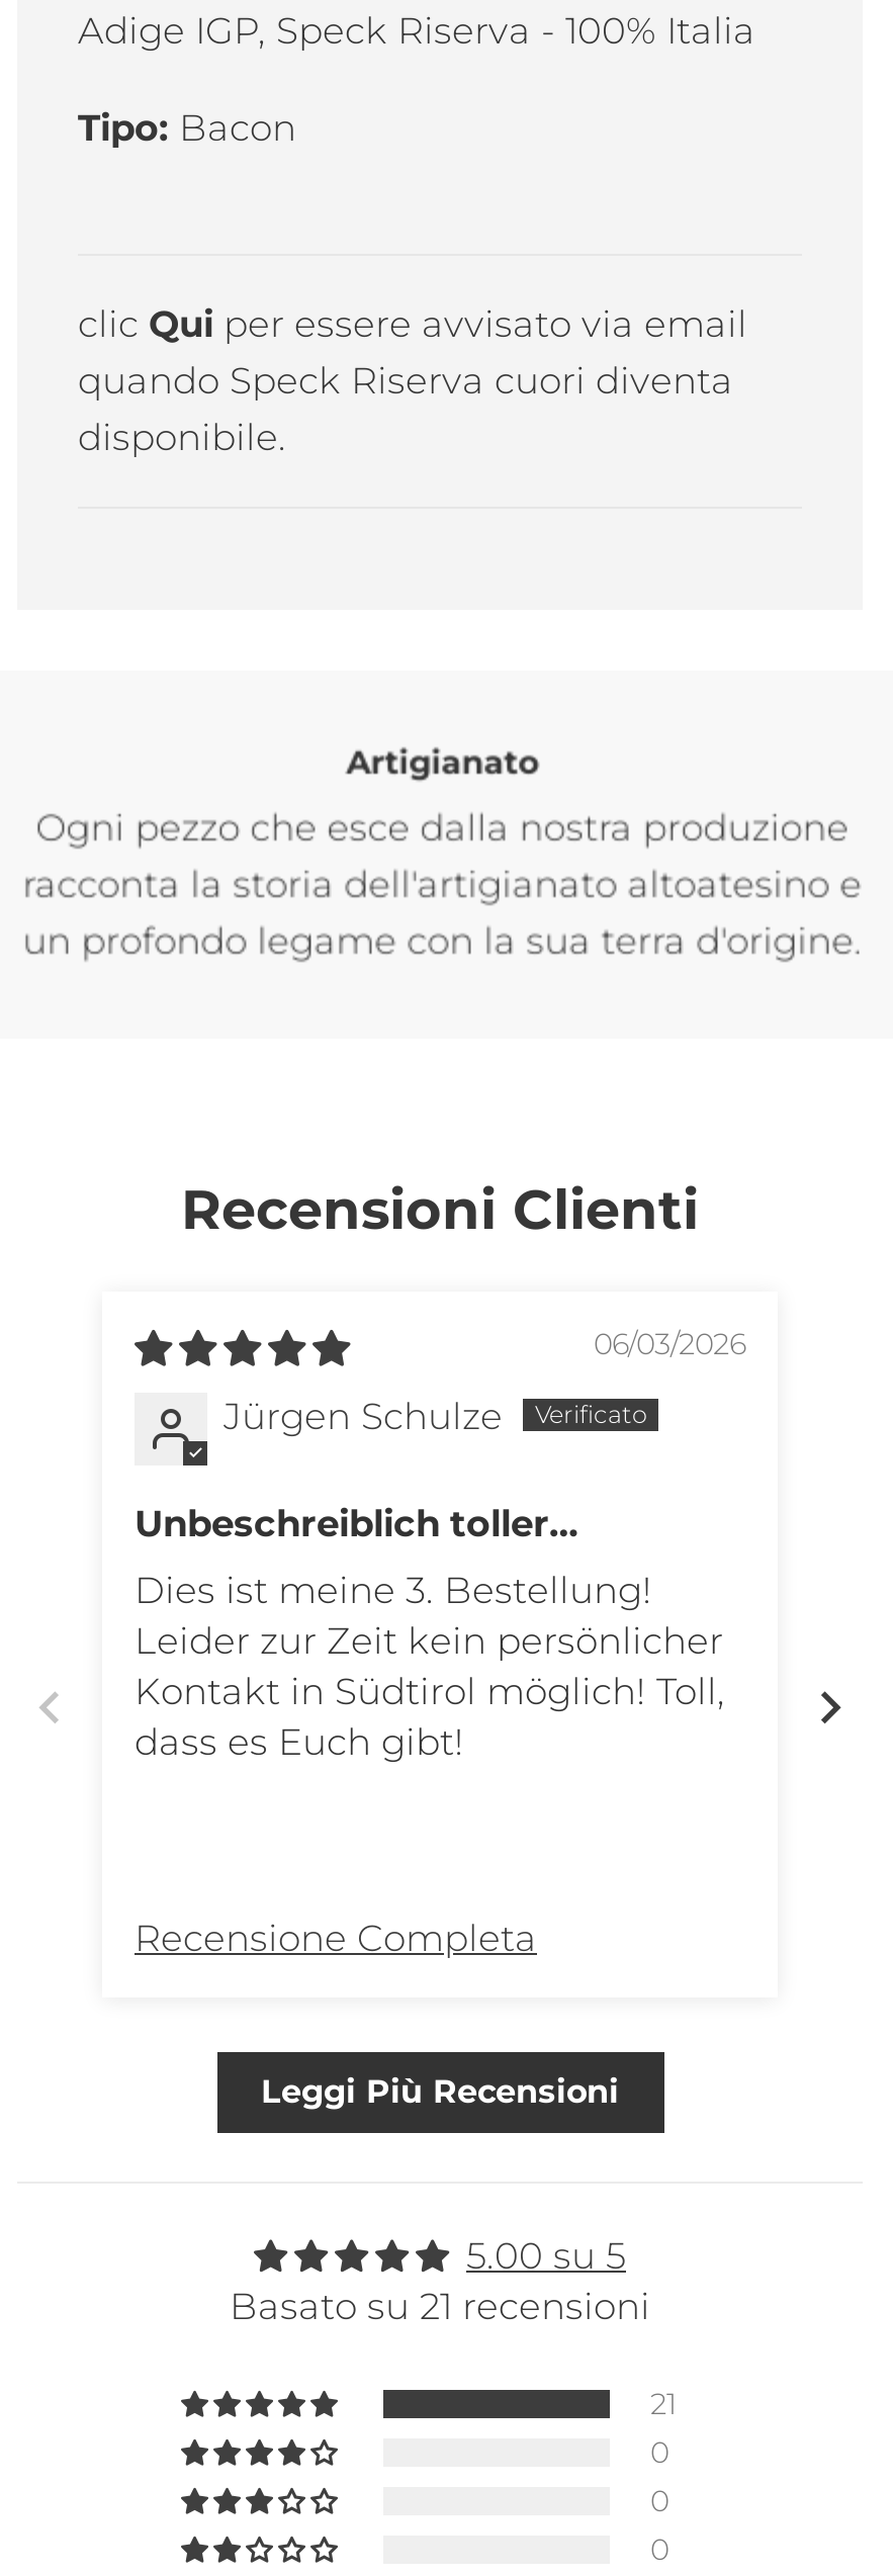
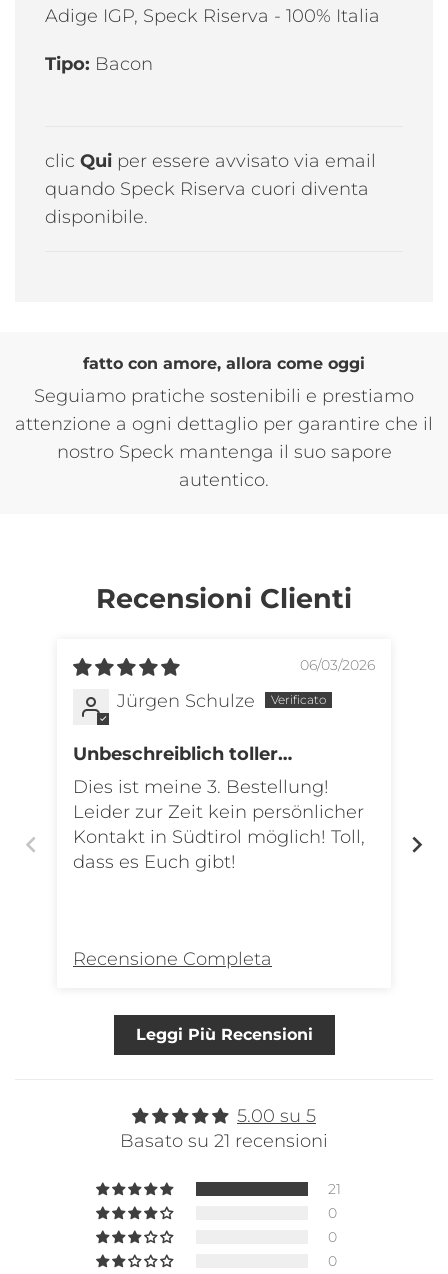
[344,741,536,782] Artigianato -> [83,353,365,373] fatto con amore, allora come oggi
[20,806,860,964] Ogni pezzo che esce dalla nostra produzione | racconta la storia dell'artigianato altoatesino e | un profondo legame con la sua terra d'origine. -> [15,385,433,491] Seguiamo pratiche sostenibili e prestiamo | attenzione a ogni dettaglio per garantire che il | nostro Speck mantenga il suo sapore | autentico.

